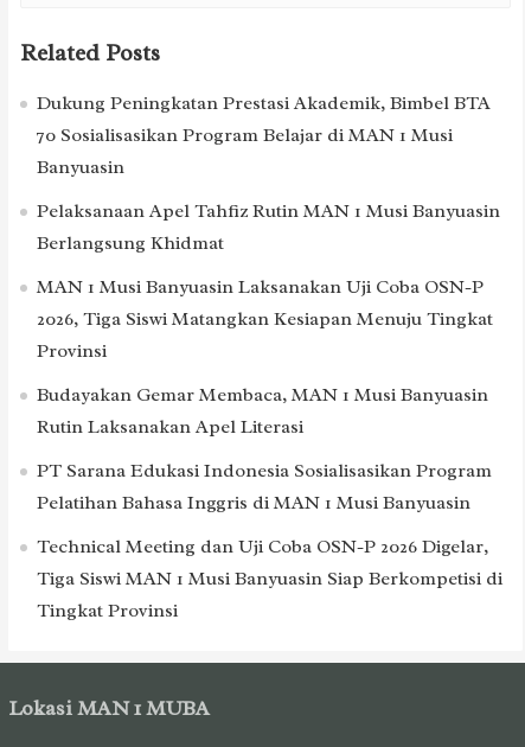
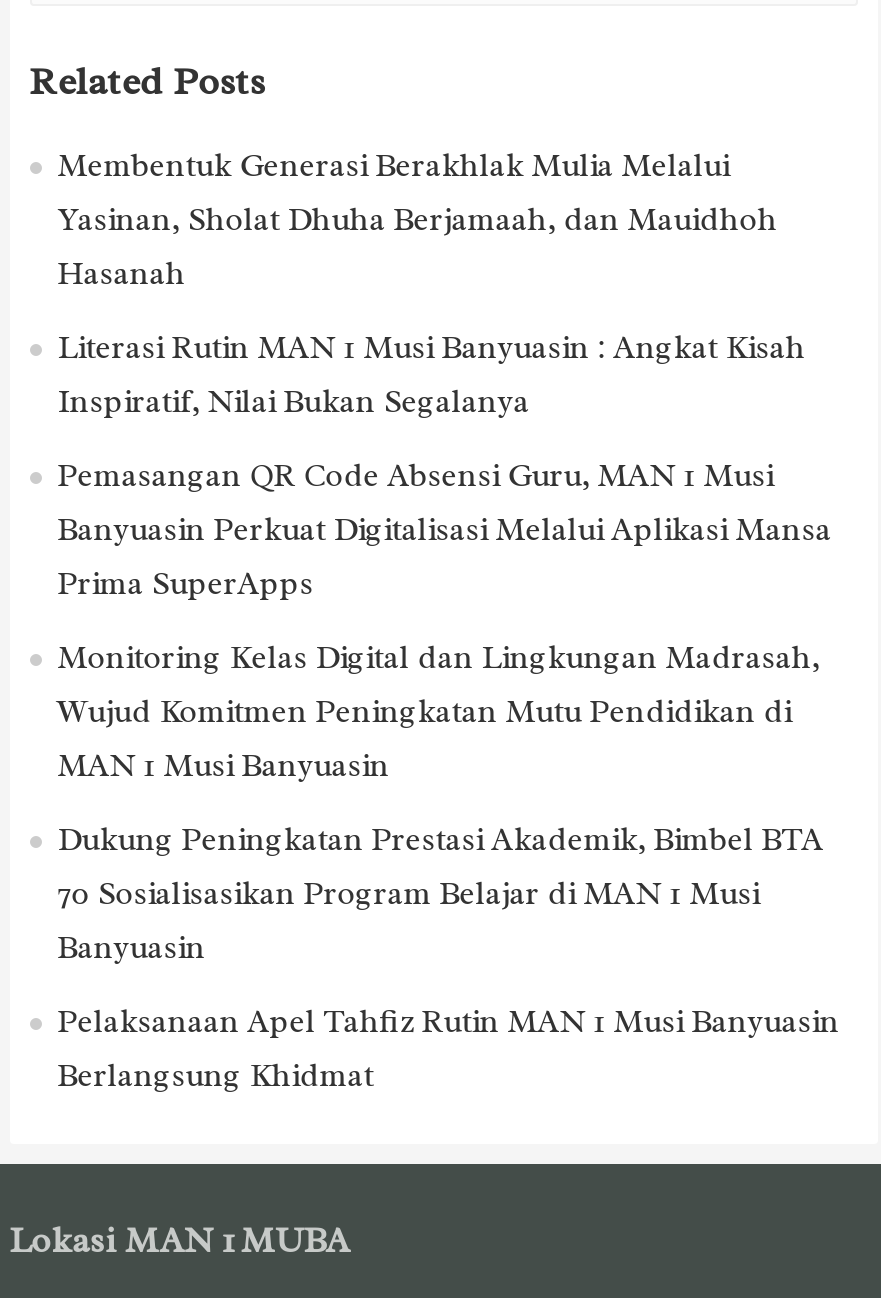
none -> [57,145,831,785] Membentuk Generasi Berakhlak Mulia Melalui | Yasinan, Sholat Dhuha Berjamaah, dan Mauidhoh | Hasanah | Literasi Rutin MAN 1 Musi Banyuasin : Angkat Kisah | Inspiratif, Nilai Bukan Segalanya | Pemasangan QR Code Absensi Guru, MAN 1 Musi | Banyuasin Perkuat Digitalisasi Melalui Aplikasi Mansa | Prima SuperApps | Monitoring Kelas Digital dan Lingkungan Madrasah, | Wujud Komitmen Peningkatan Mutu Pendidikan di | MAN 1 Musi Banyuasin
moved [36,91,500,254] -> [57,819,839,1095]: Dukung Peningkatan Prestasi Akademik, Bimbel BTA | 70 Sosialisasikan Program Belajar di MAN 1 Musi | Banyuasin | Pelaksanaan Apel Tahfiz Rutin MAN 1 Musi Banyuasin | Berlangsung Khidmat
[36,275,502,622] MAN 1 Musi Banyuasin Laksanakan Uji Coba OSN-P | 2026, Tiga Siswi Matangkan Kesiapan Menuju Tingkat | Provinsi | Budayakan Gemar Membaca, MAN 1 Musi Banyuasin | Rutin Laksanakan Apel Literasi | PT Sarana Edukasi Indonesia Sosialisasikan Program | Pelatihan Bahasa Inggris di MAN 1 Musi Banyuasin | Technical Meeting dan Uji Coba OSN-P 2026 Digelar, | Tiga Siswi MAN 1 Musi Banyuasin Siap Berkompetisi di | Tingkat Provinsi -> none

